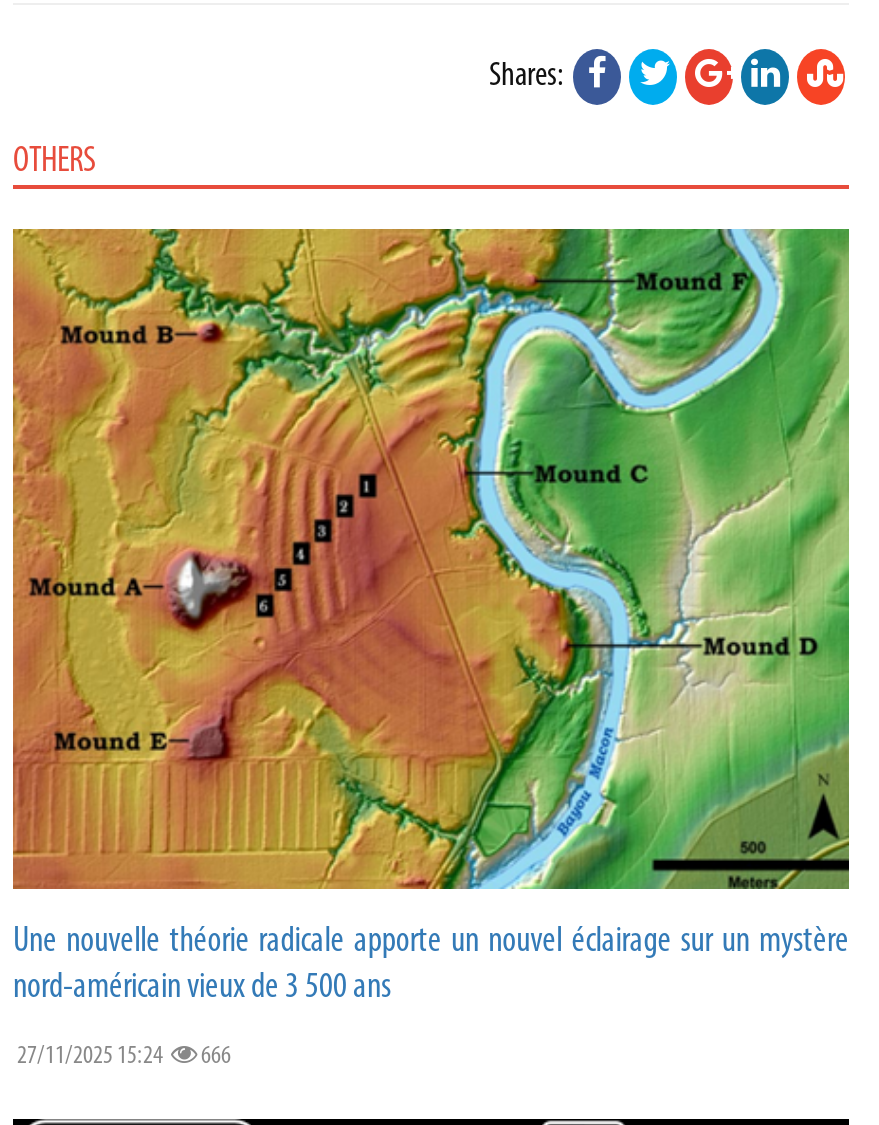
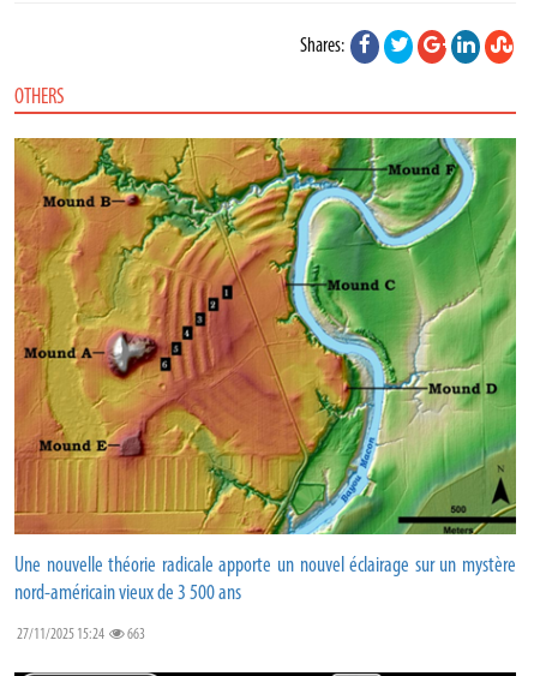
[17,1044,231,1070] 27/11/2025 15:24 666 -> [17,627,145,643] 27/11/2025 15:24 663

